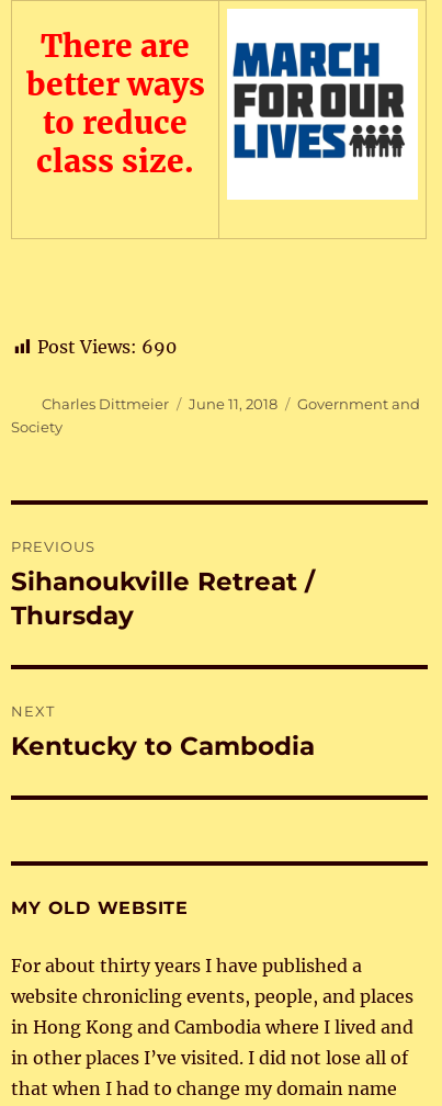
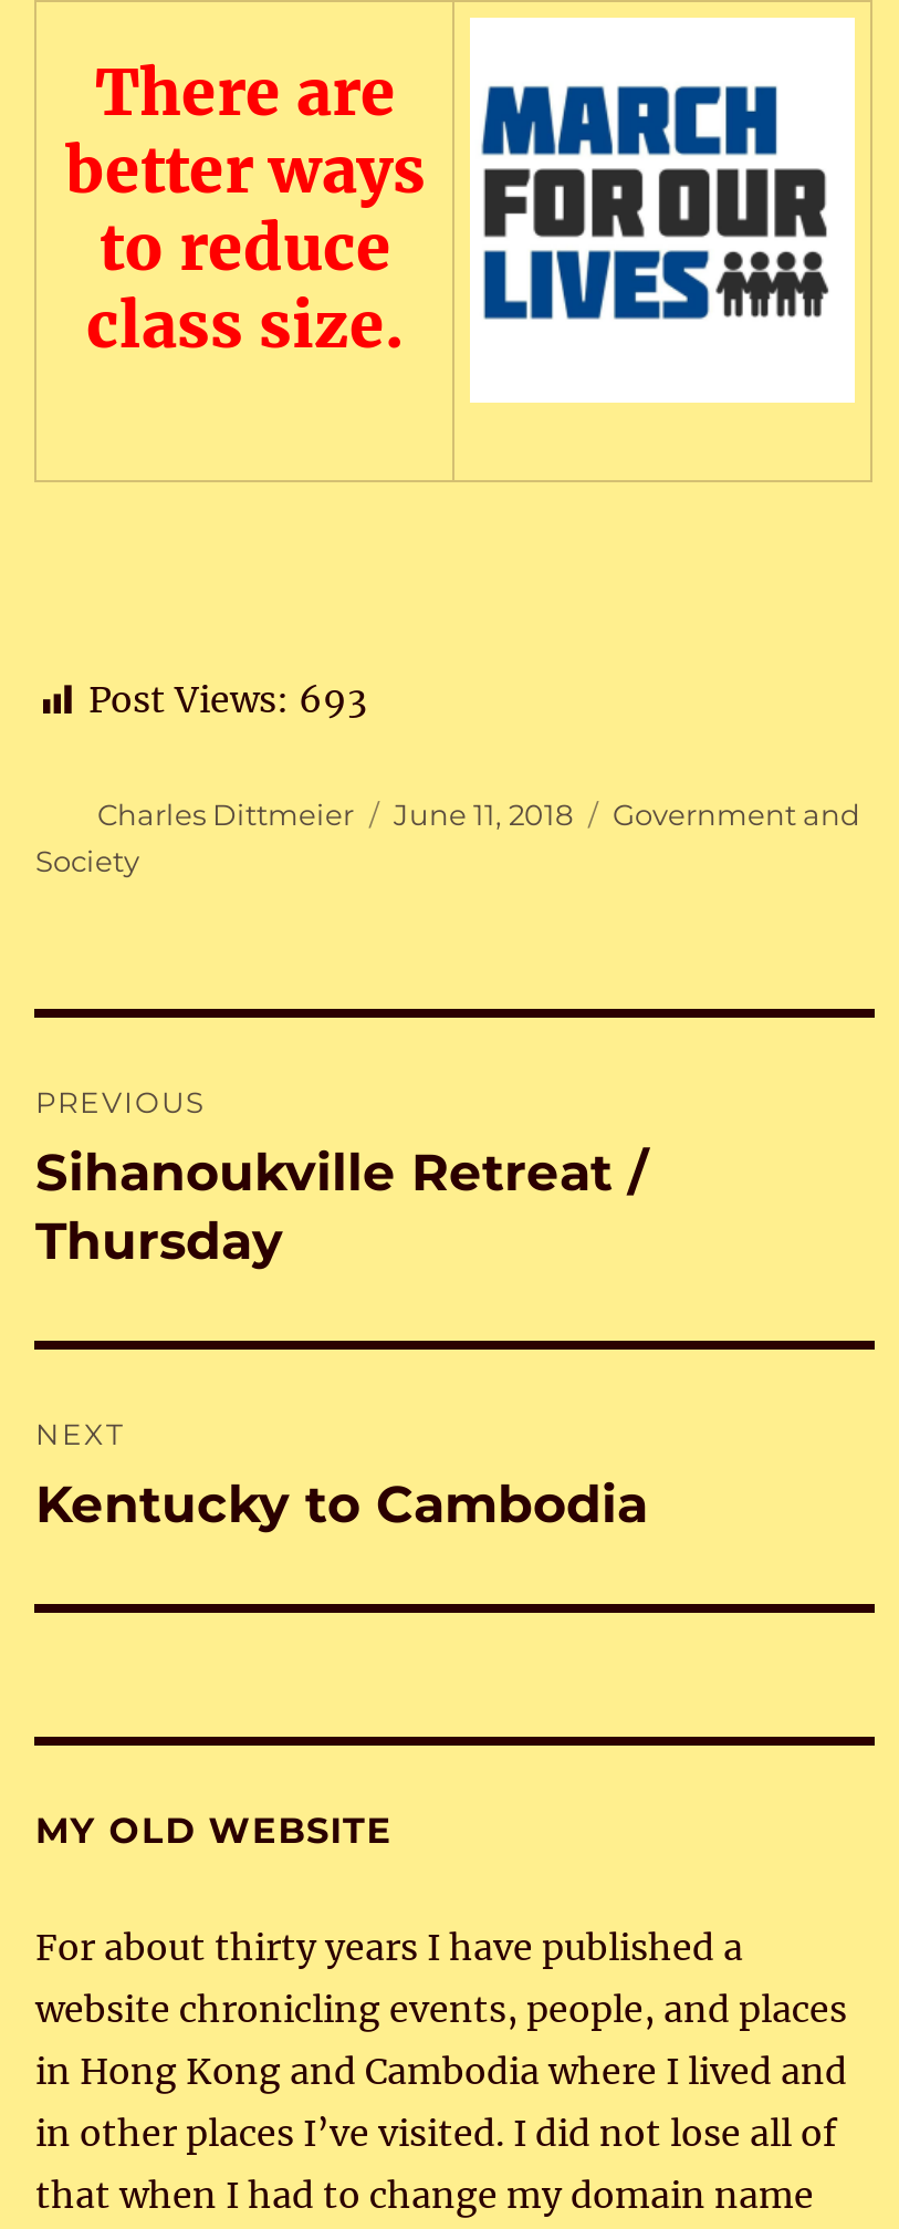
[38,336,177,358] Post Views: 690 -> [88,677,367,721] Post Views: 693

